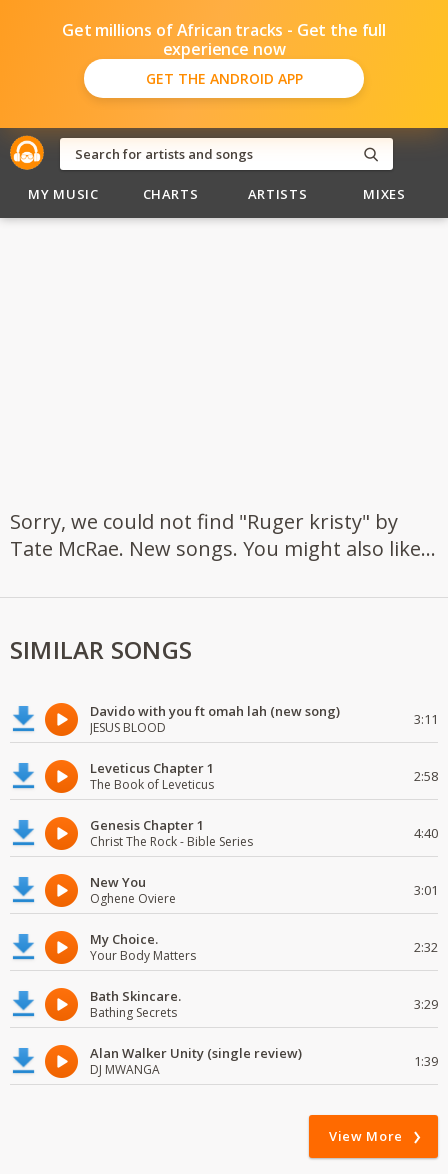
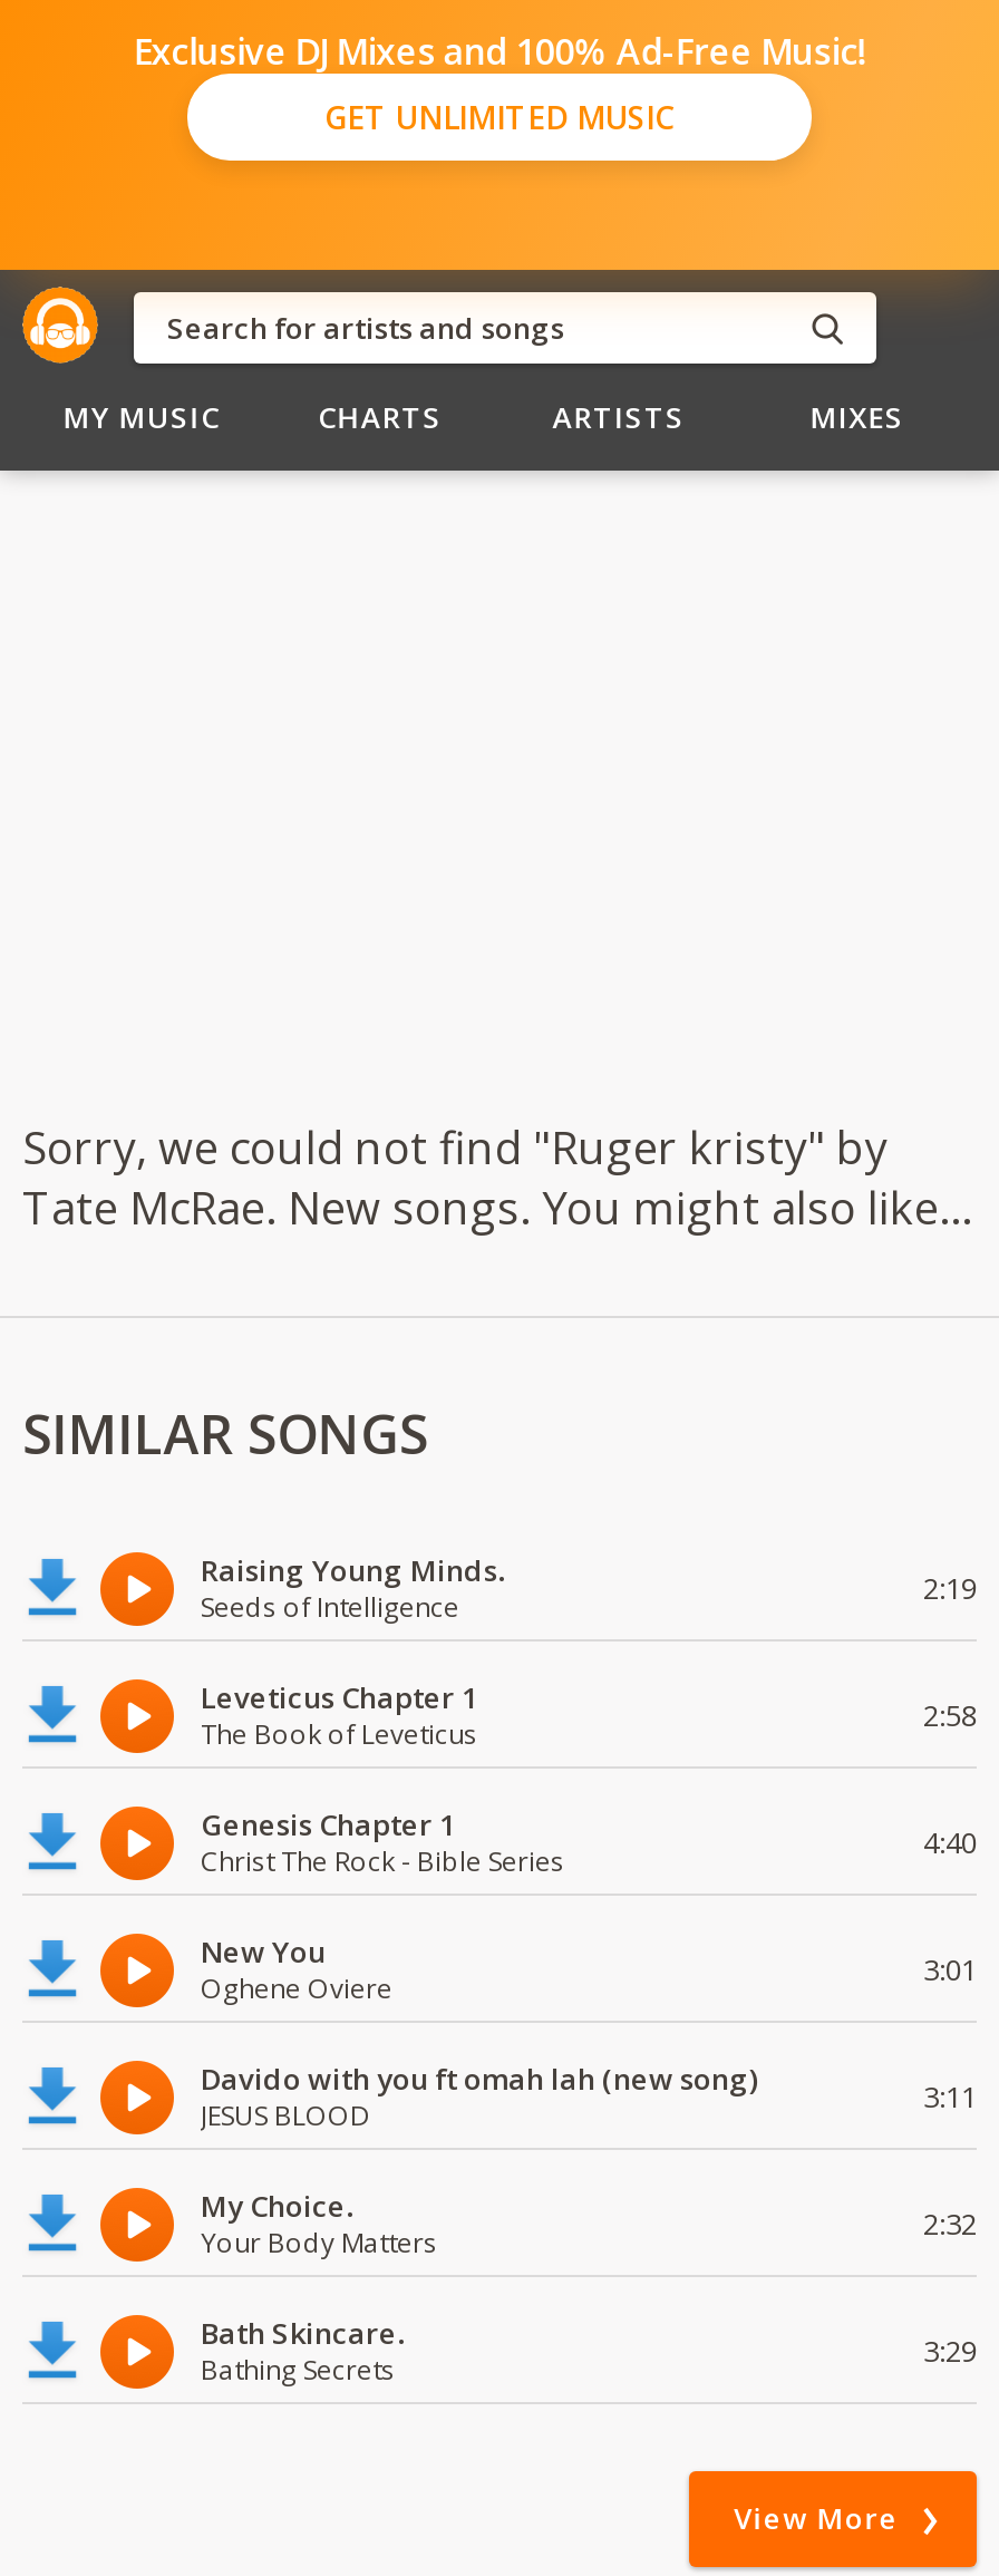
[62,19,386,88] Get millions of African tracks - Get the full | experience now | GET THE ANDROID APP -> [134,27,865,138] Exclusive DJ Mixes and 100% Ad-Free Music! | GET UNLIMITED MUSIC
none -> [201,1550,977,1626] Raising Young Minds. | Seeds of Intelligence | 2:19
moved [90,702,438,736] -> [201,2059,977,2134]: Davido with you ft omah lah (new song) | JESUS BLOOD | 3:11
moved [90,930,438,1021] -> [201,2186,977,2389]: My Choice. | Your Body Matters | 2:32 | Bath Skincare. | Bathing Secrets | 3:29
[90,1044,438,1078] Alan Walker Unity (single review) | DJ MWANGA | 1:39 -> none

